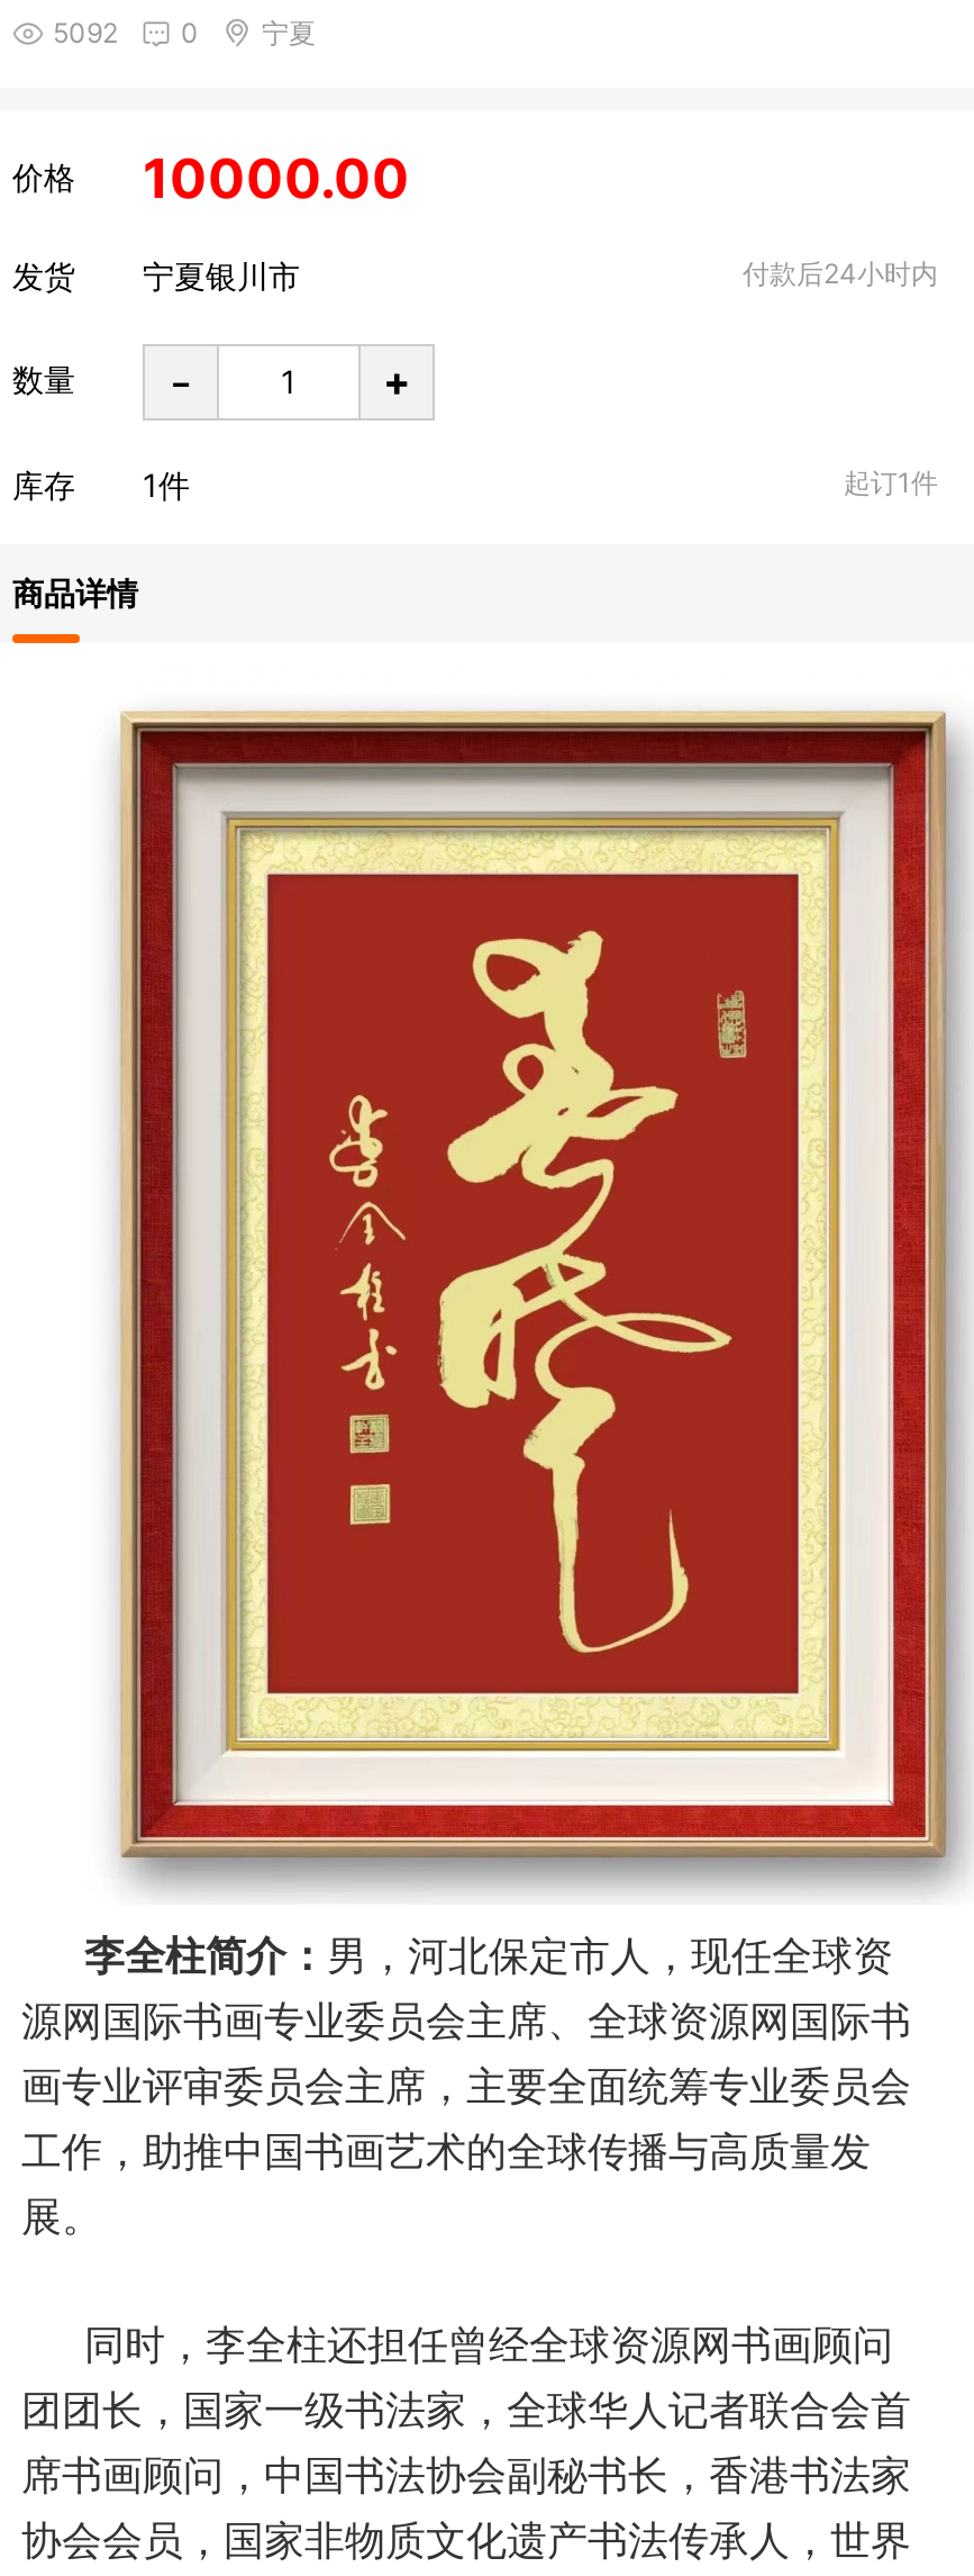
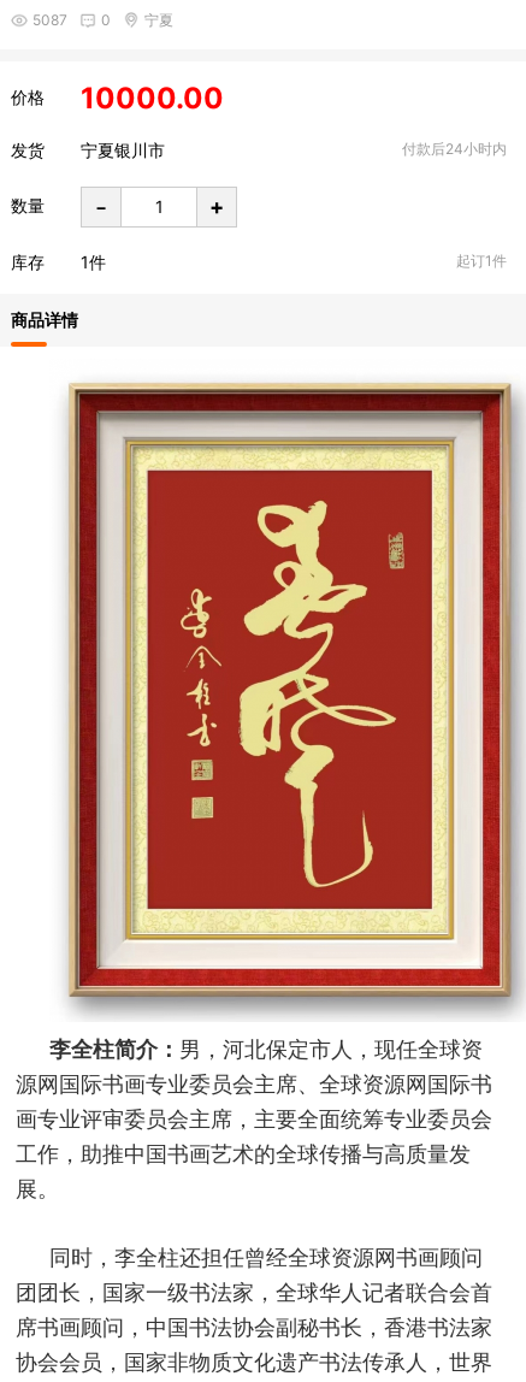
[53,16,316,49] 5092 0 宁夏 -> [32,11,173,29] 5087 0 宁夏

